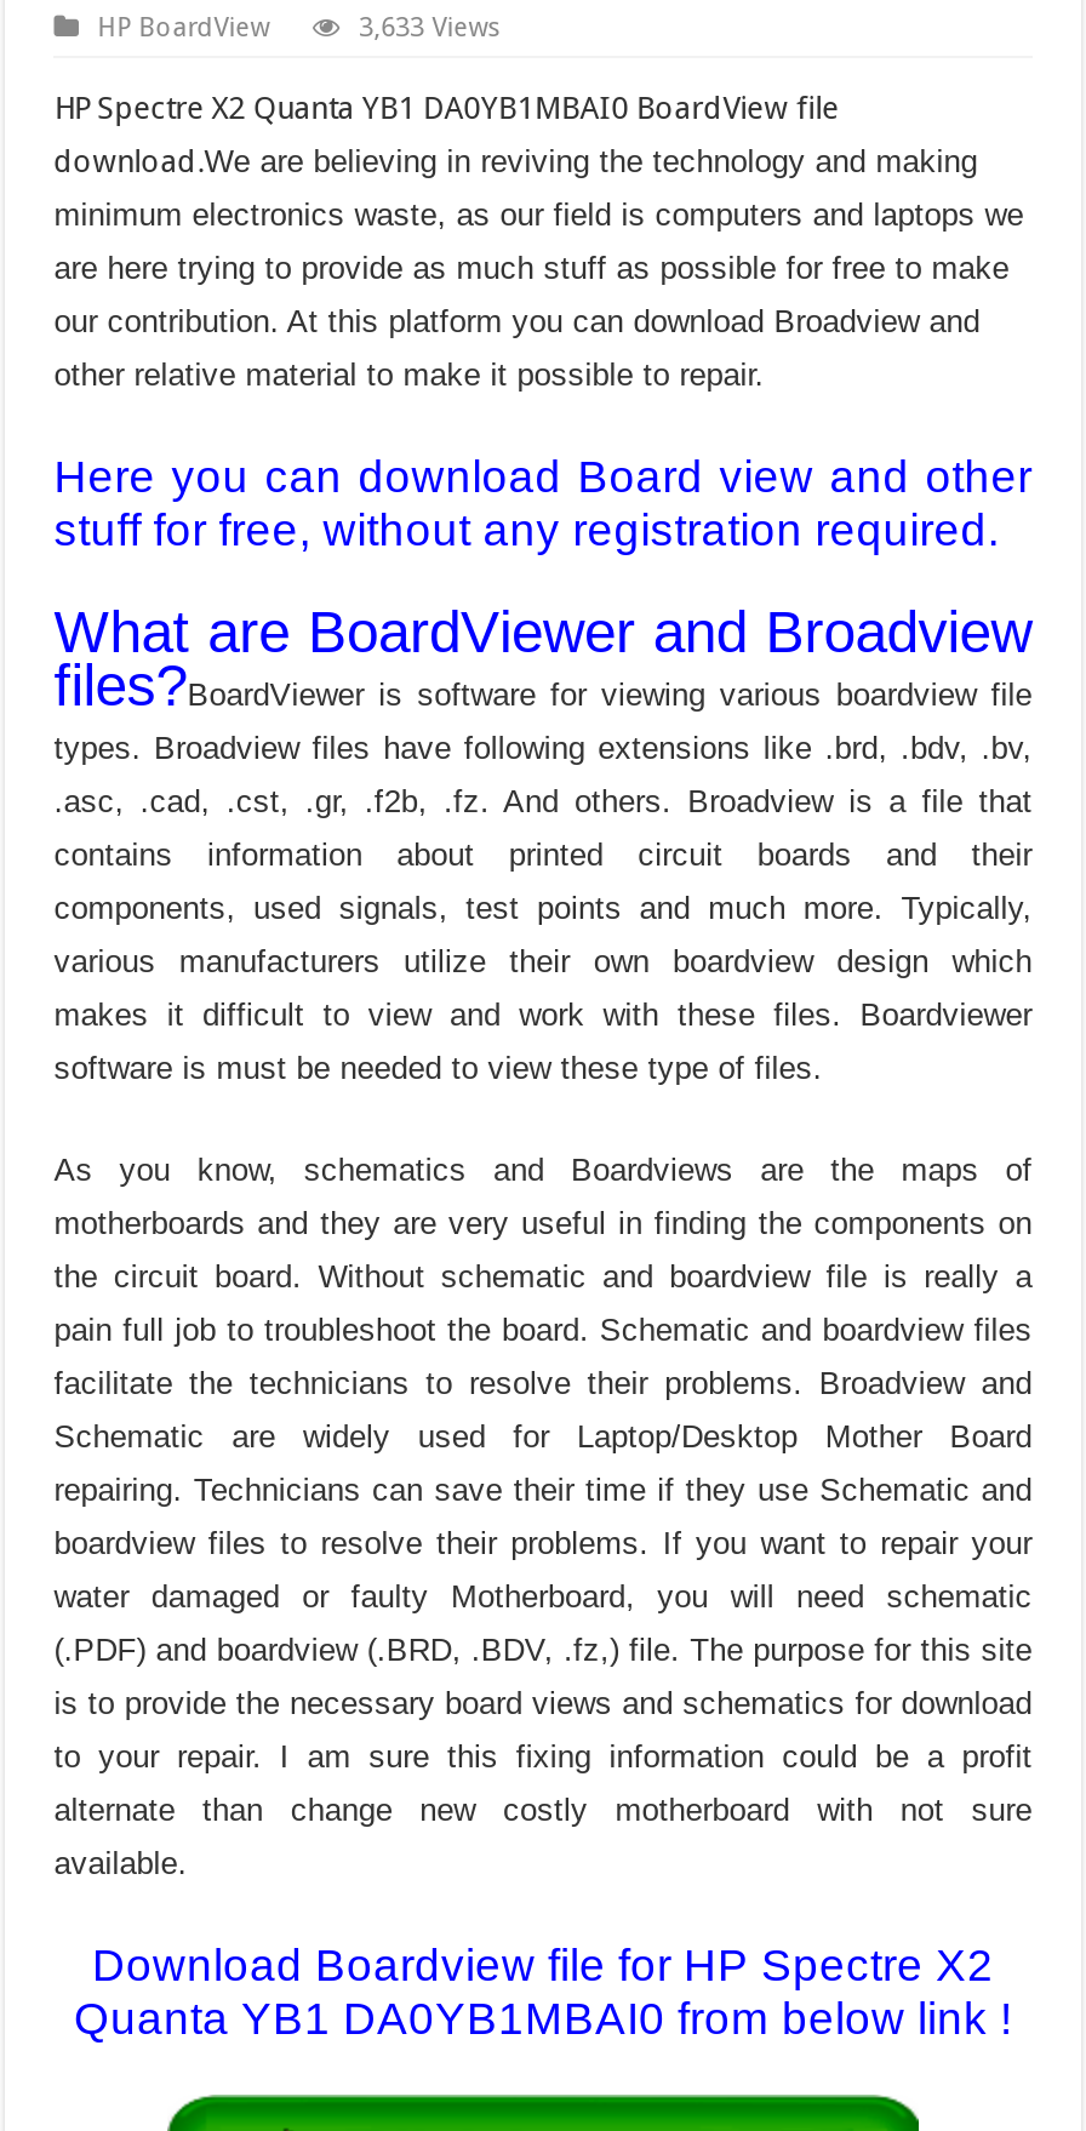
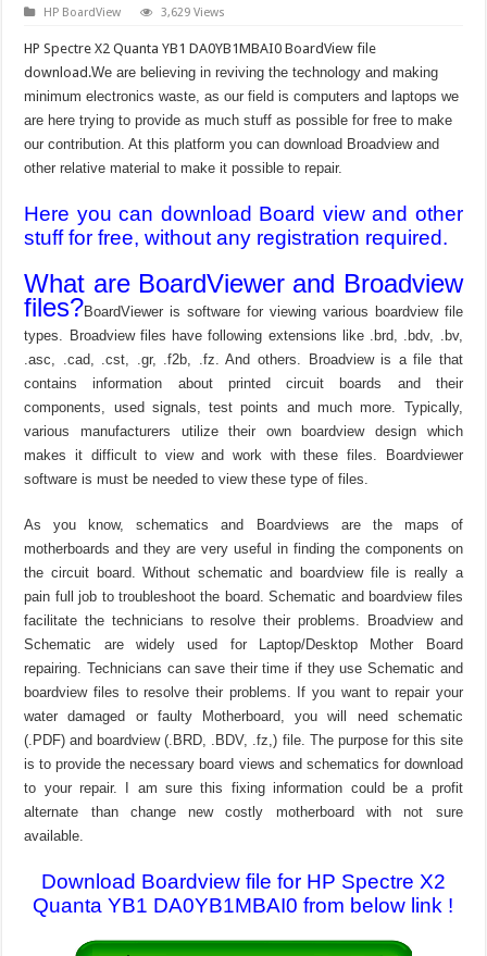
[359,12,502,44] 3,633 Views -> [161,5,225,20] 3,629 Views

